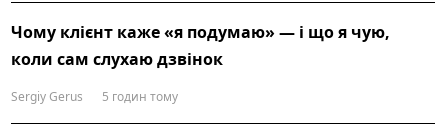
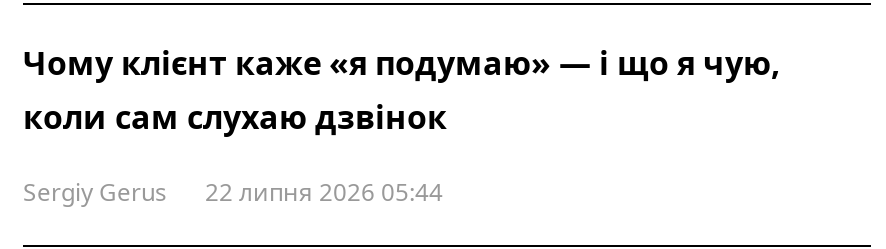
[11,88,178,105] Sergiy Gerus 5 годин тому -> [23,175,443,209] Sergiy Gerus 22 липня 2026 05:44

